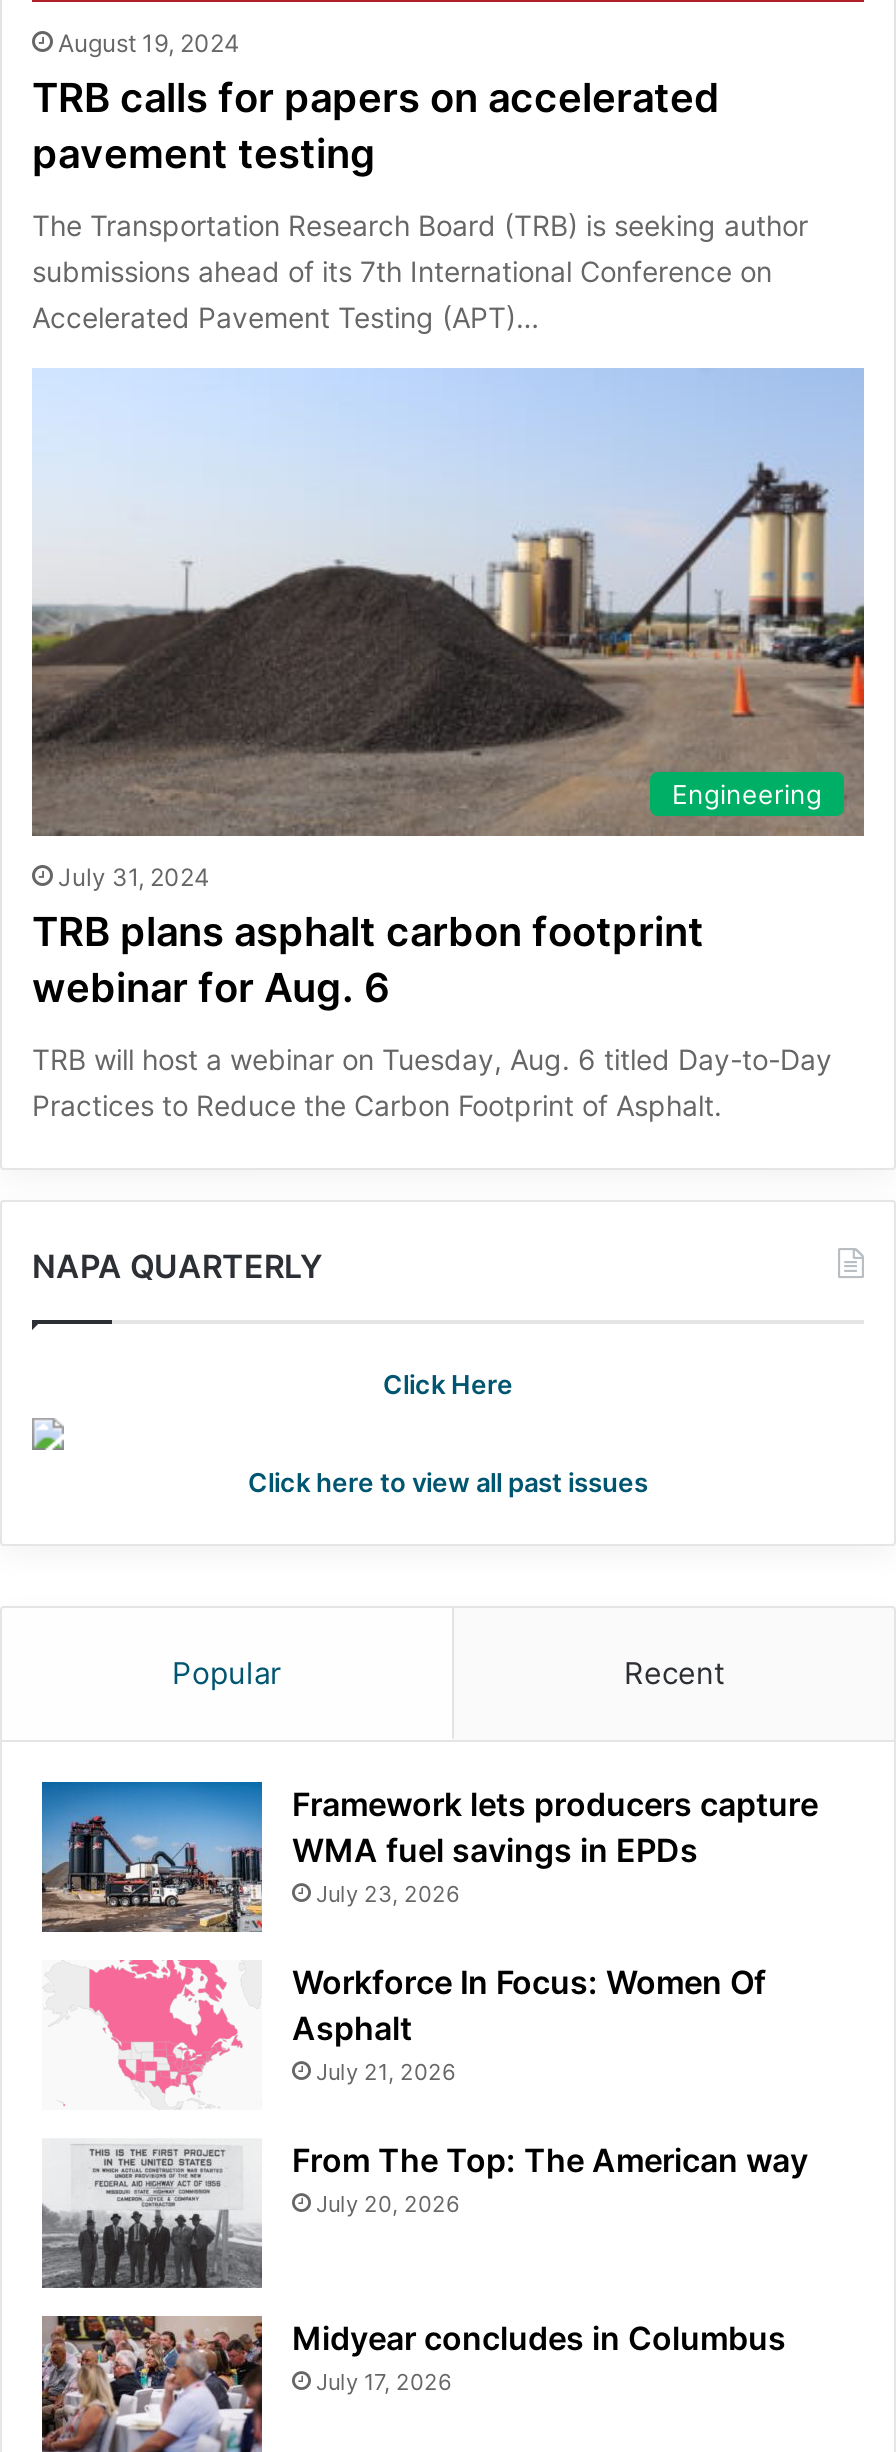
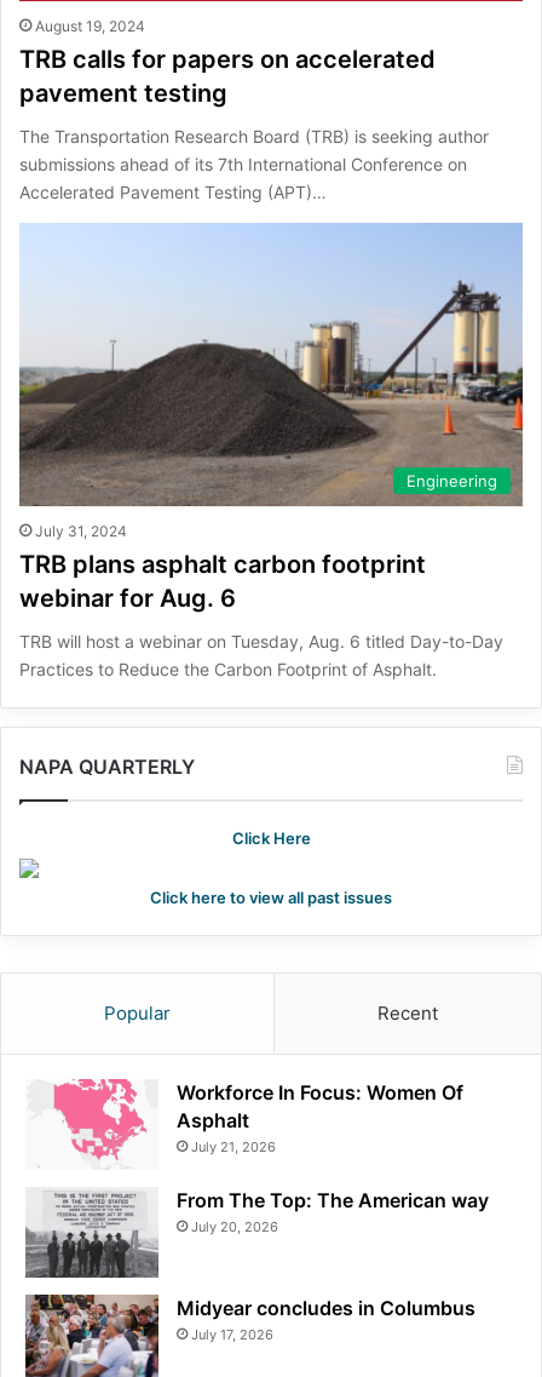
[40,1780,818,1934] [image] | Framework lets producers capture | WMA fuel savings in EPDs | July 23, 2026 -> none

